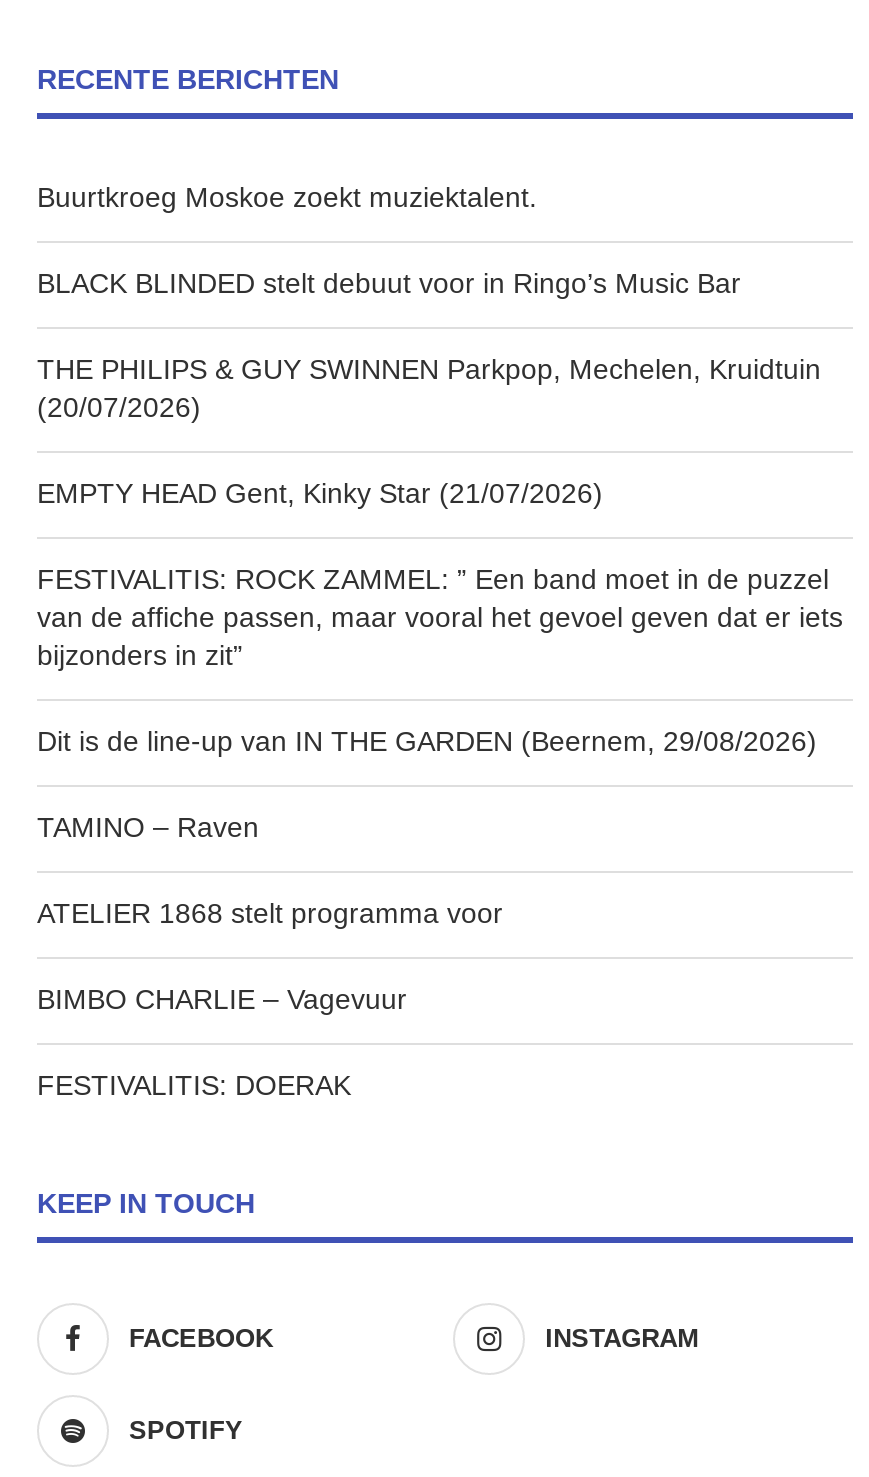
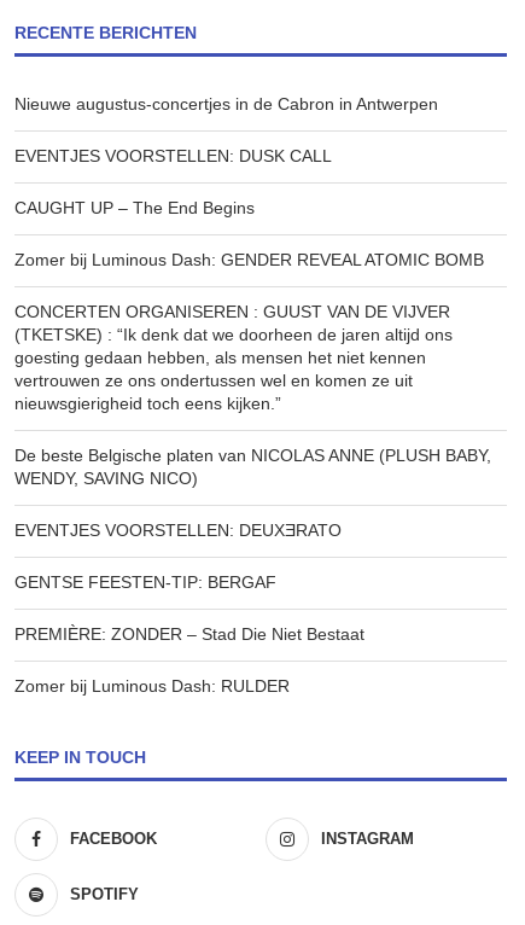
[37,182,537,214] Buurtkroeg Moskoe zoekt muziektalent. -> [14,95,438,114] Nieuwe augustus-concertjes in de Cabron in Antwerpen
[37,268,741,300] BLACK BLINDED stelt debuut voor in Ringo’s Music Bar -> [14,147,332,166] EVENTJES VOORSTELLEN: DUSK CALL
[37,354,821,424] THE PHILIPS & GUY SWINNEN Parkpop, Mechelen, Kruidtuin | (20/07/2026) -> [14,199,255,218] CAUGHT UP – The End Begins
[37,478,603,510] EMPTY HEAD Gent, Kinky Star (21/07/2026) -> [14,250,484,270] Zomer bij Luminous Dash: GENDER REVEAL ATOMIC BOMB
[37,564,843,672] FESTIVALITIS: ROCK ZAMMEL: ” Een band moet in de puzzel | van de affiche passen, maar vooral het gevoel geven dat er iets | bijzonders in zit” -> [14,302,453,413] CONCERTEN ORGANISEREN : GUUST VAN DE VIJVER | (TKETSKE) : “Ik denk dat we doorheen de jaren altijd ons | goesting gedaan hebben, als mensen het niet kennen | vertrouwen ze ons ondertussen wel en komen ze uit | nieuwsgierigheid toch eens kijken.”
[37,726,817,758] Dit is de line-up van IN THE GARDEN (Beernem, 29/08/2026) -> [14,446,491,488] De beste Belgische platen van NICOLAS ANNE (PLUSH BABY, | WENDY, SAVING NICO)
[37,812,259,844] TAMINO – Raven -> [14,521,342,540] EVENTJES VOORSTELLEN: DEUXƎRATO
[37,898,503,930] ATELIER 1868 stelt programma voor -> [14,573,276,592] GENTSE FEESTEN-TIP: BERGAF
[37,984,407,1016] BIMBO CHARLIE – Vagevuur -> [14,625,364,644] PREMIÈRE: ZONDER – Stad Die Niet Bestaat
[37,1070,351,1102] FESTIVALITIS: DOERAK -> [14,677,290,696] Zomer bij Luminous Dash: RULDER

